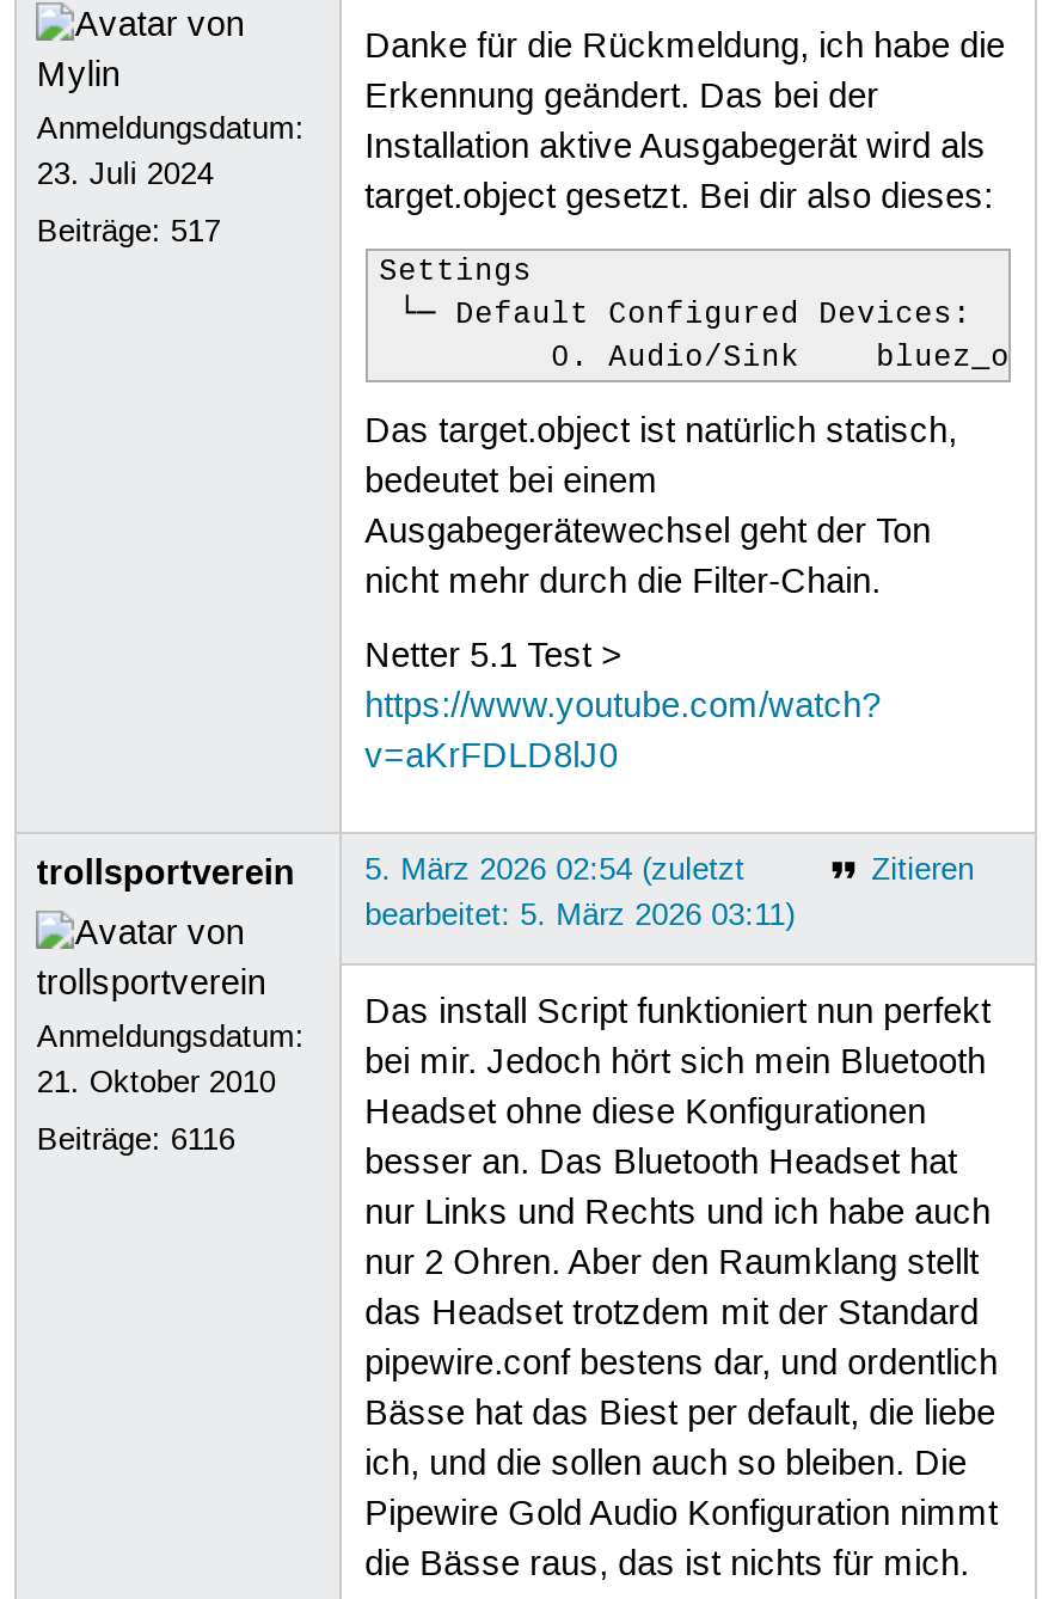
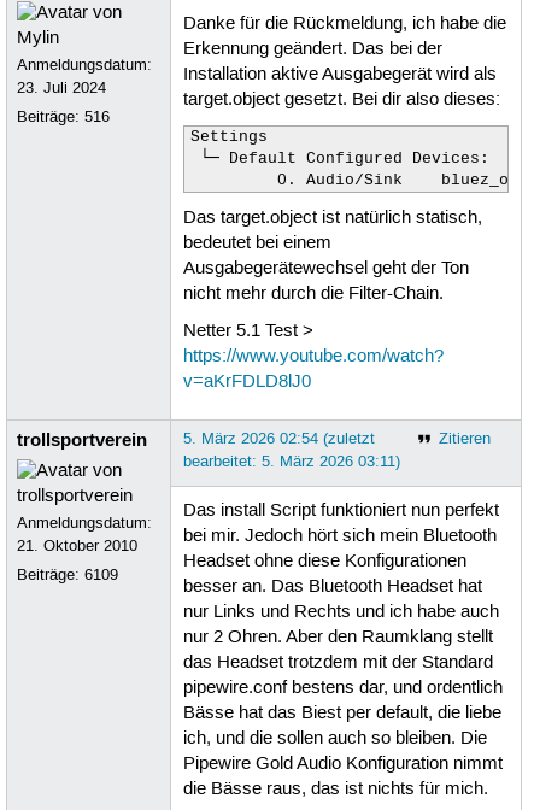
[37,212,221,250] Beiträge: 517 -> [17,107,110,126] Beiträge: 516
[37,1120,235,1159] Beiträge: 6116 -> [17,565,119,584] Beiträge: 6109

